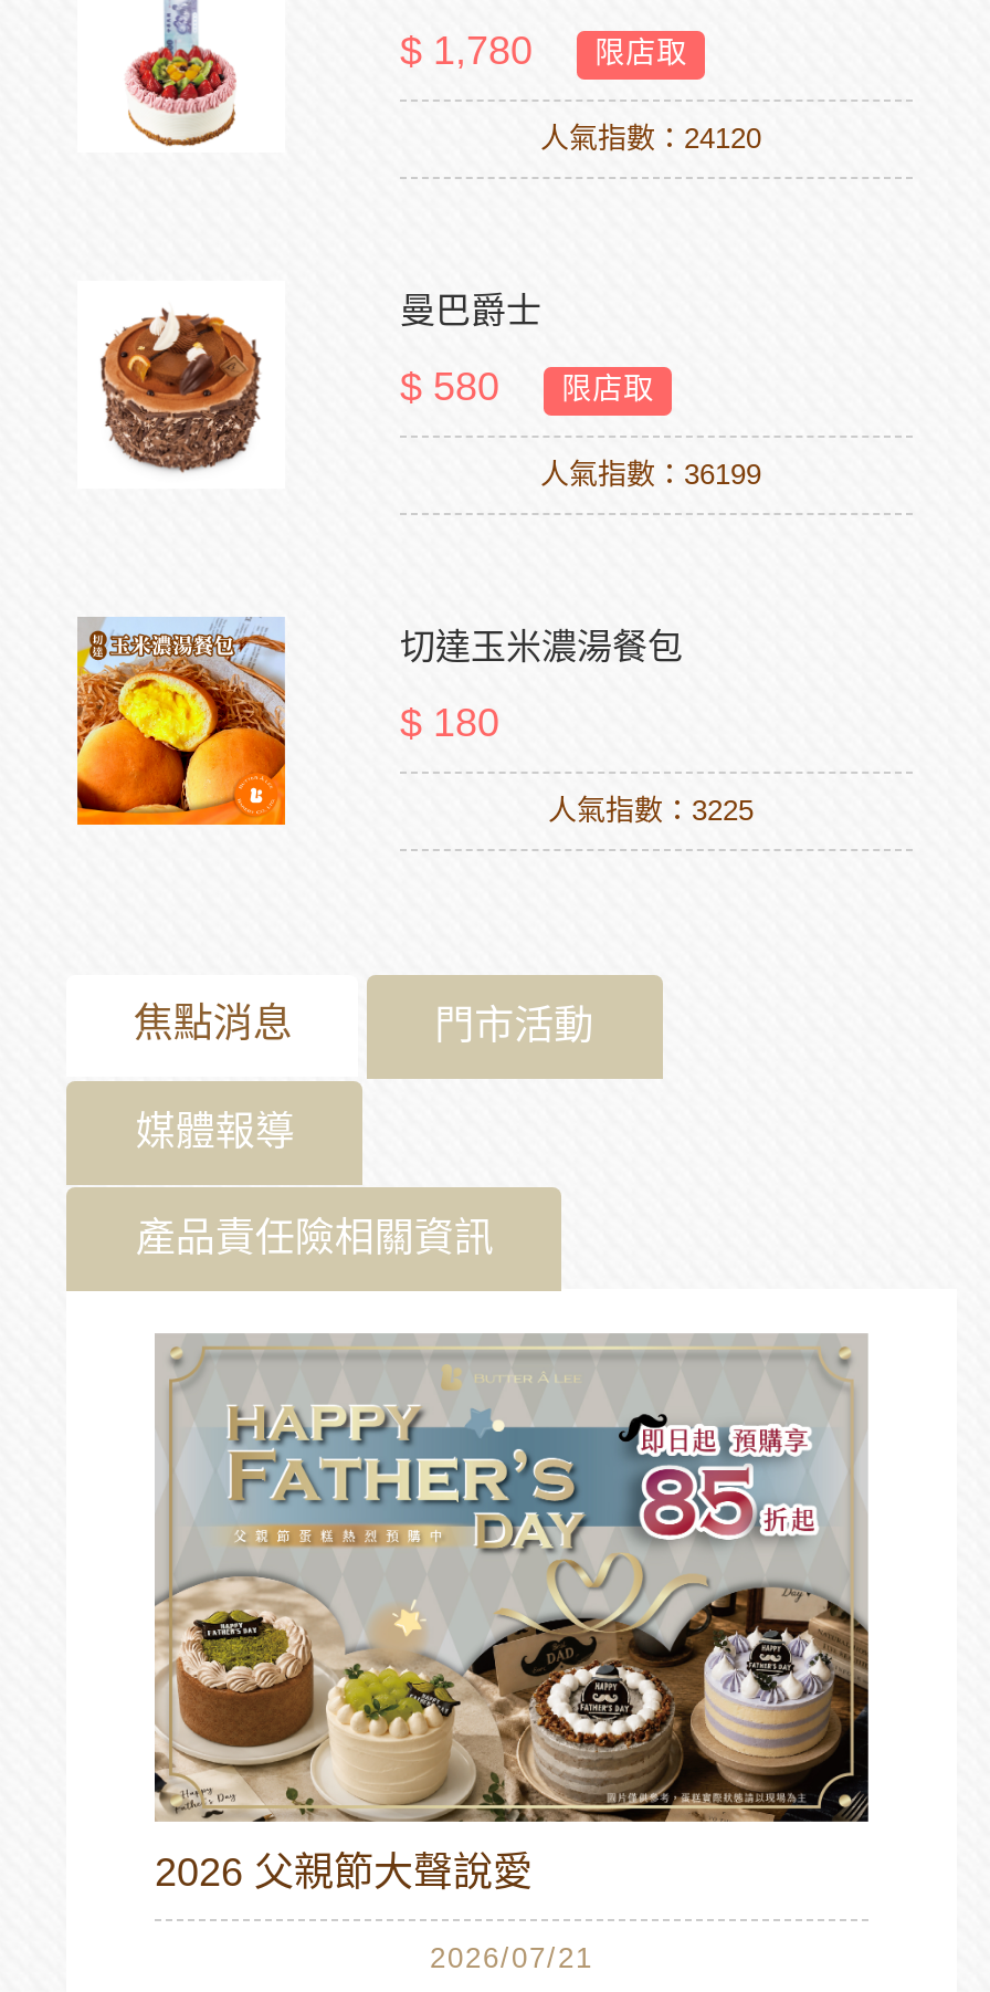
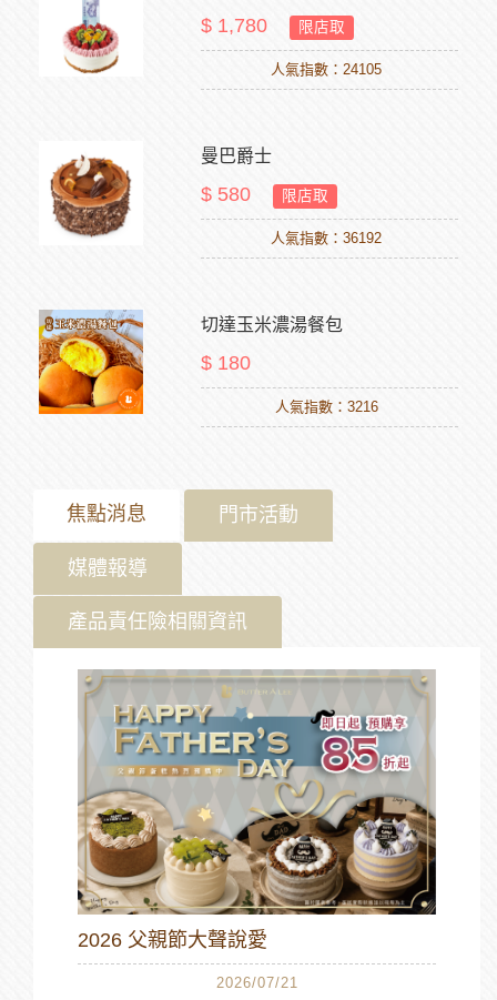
[540,122,761,155] 人氣指數：24120 -> [271,61,382,78] 人氣指數：24105
[540,458,761,491] 人氣指數：36199 -> [271,230,382,247] 人氣指數：36192
[548,794,754,827] 人氣指數：3225 -> [275,399,378,415] 人氣指數：3216

